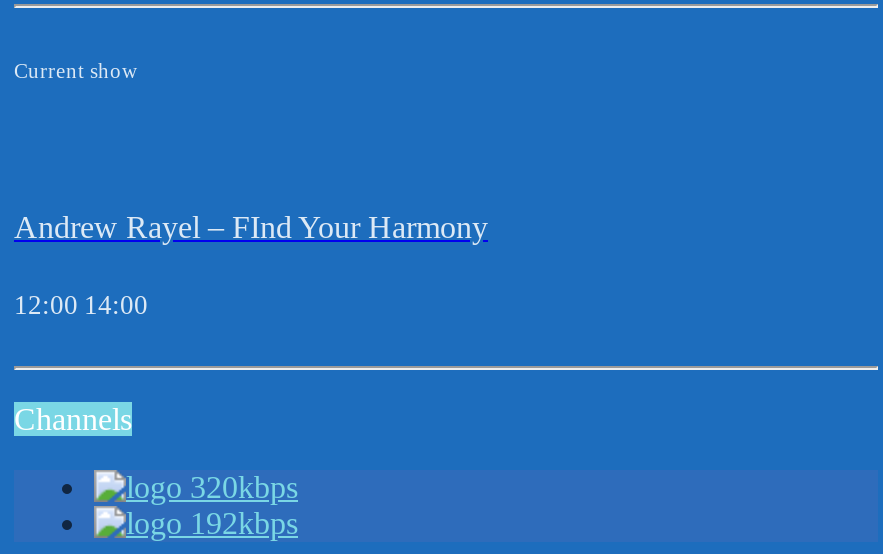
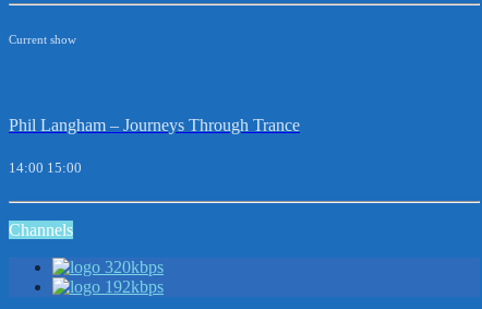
[14,210,488,244] Andrew Rayel – FInd Your Harmony -> [9,116,300,134] Phil Langham – Journeys Through Trance
[14,290,148,320] 12:00 14:00 -> [9,159,82,176] 14:00 15:00

